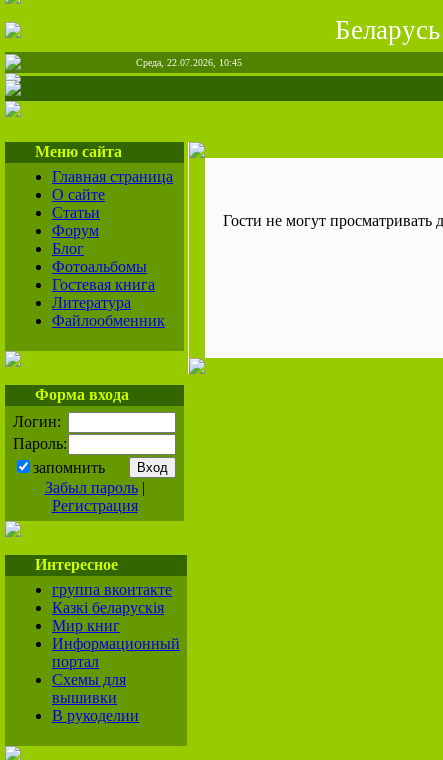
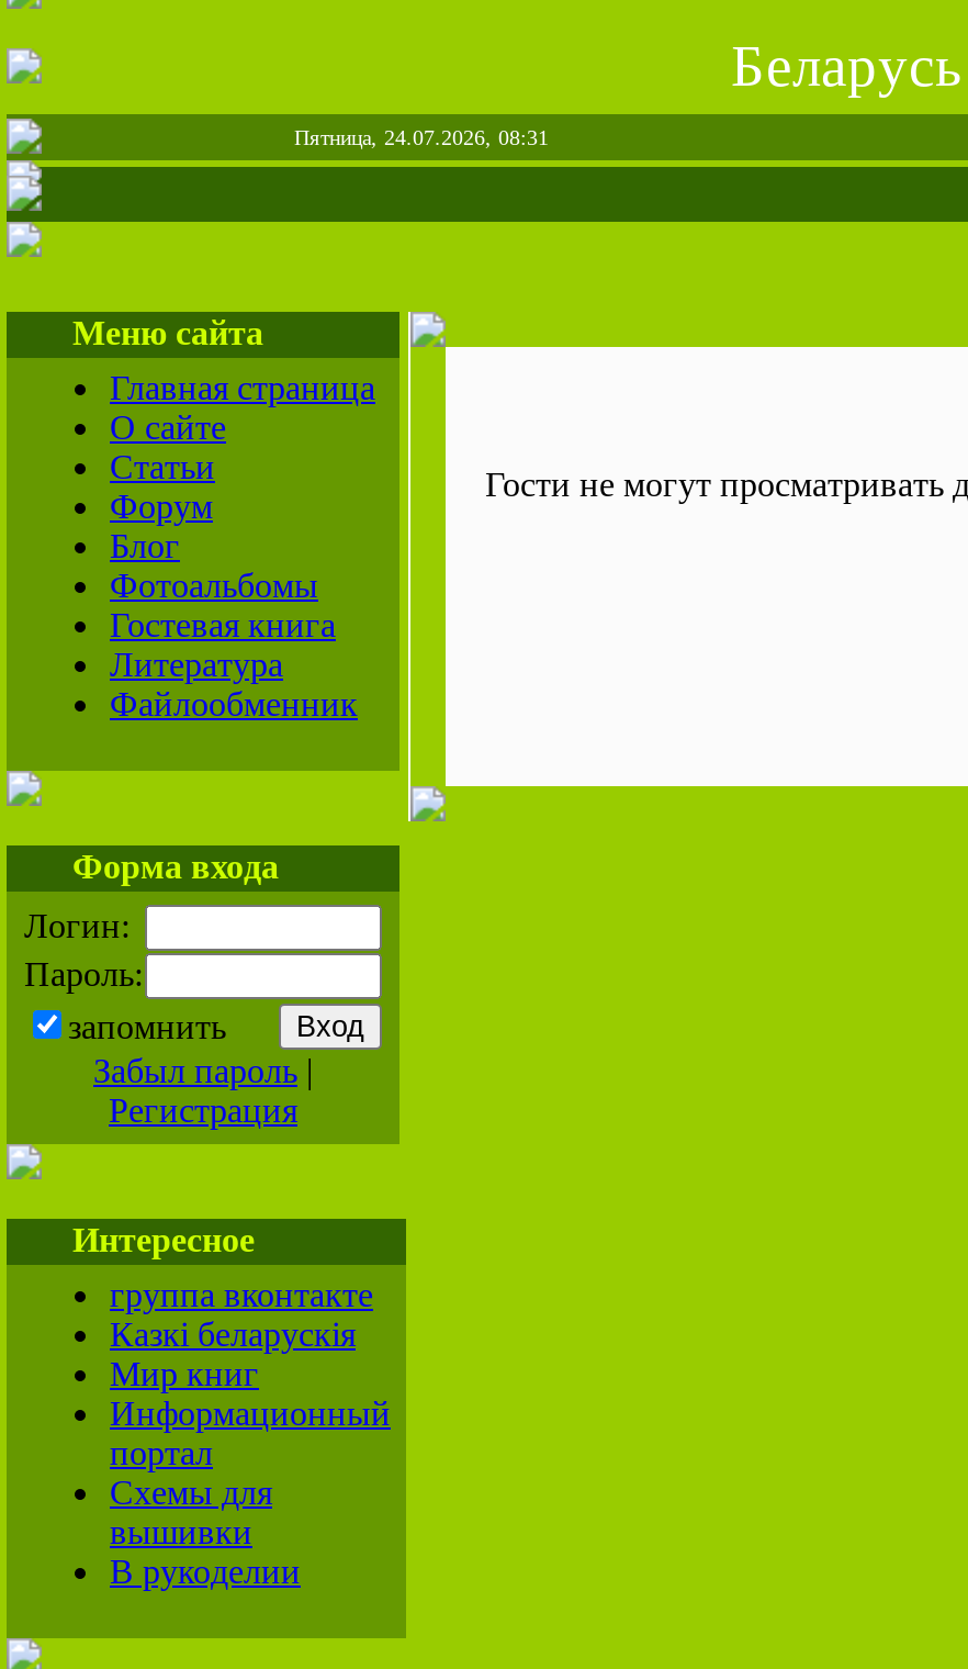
[136,57,242,68] Среда, 22.07.2026, 10:45 -> [294,125,549,149] Пятница, 24.07.2026, 08:31

